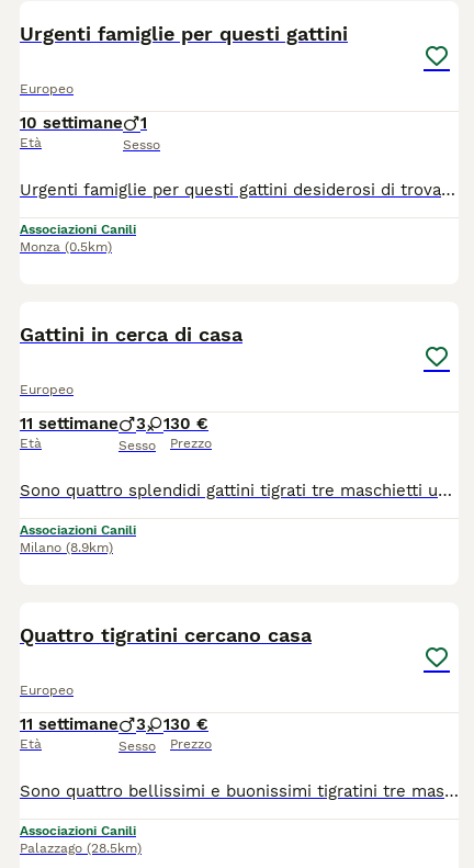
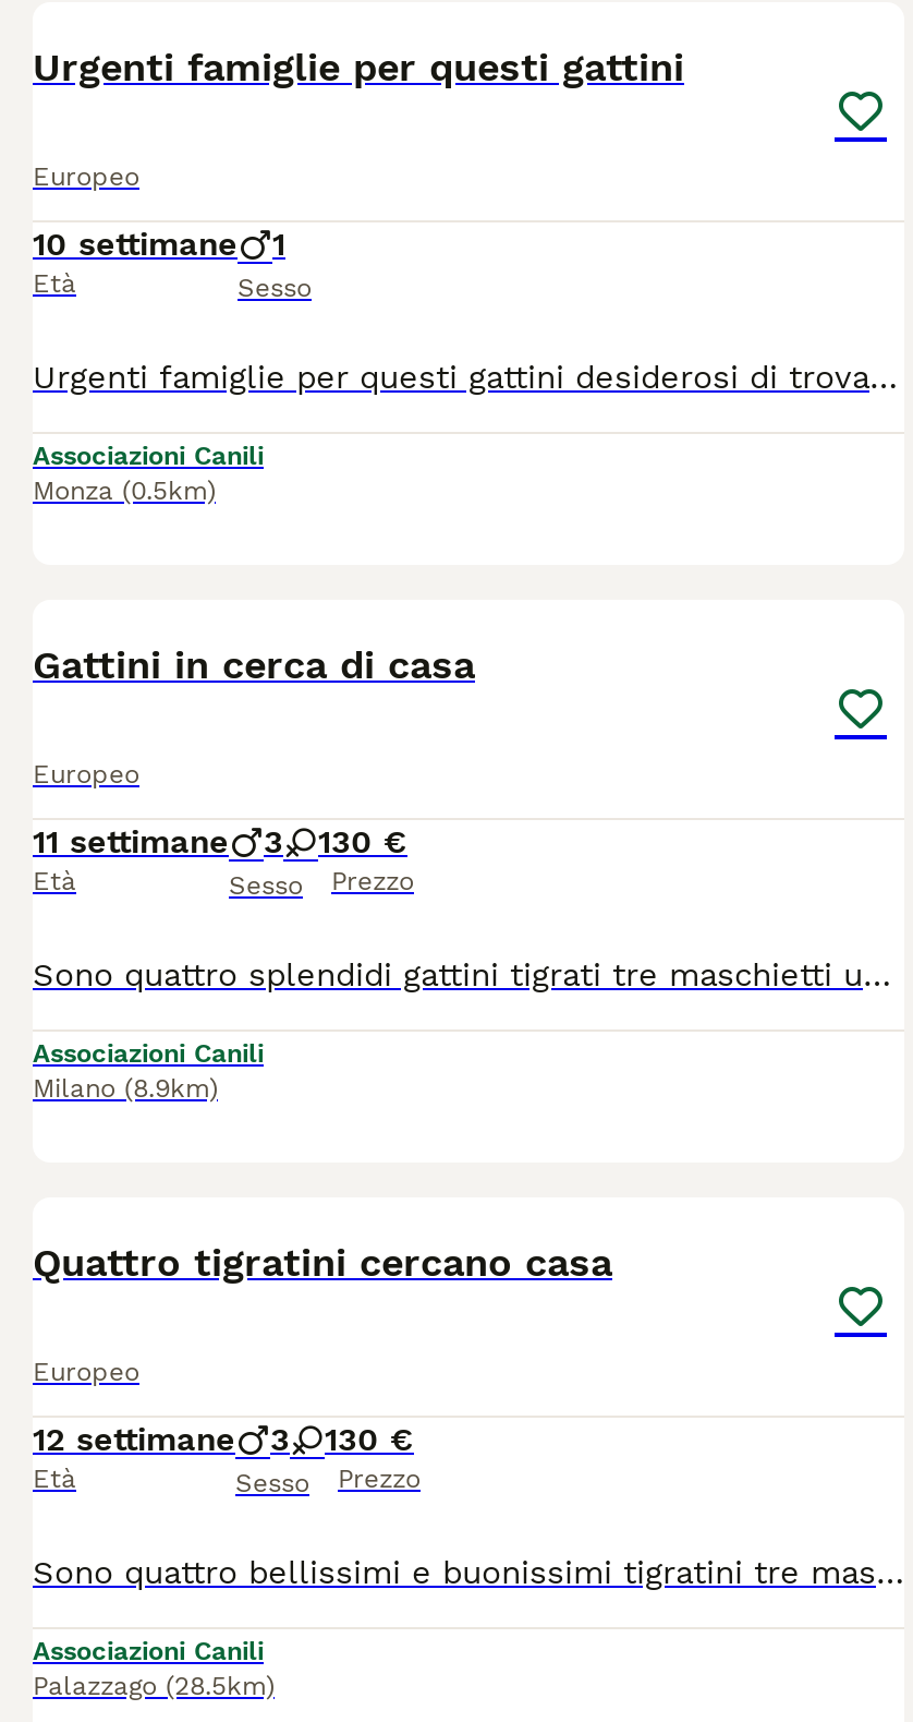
[20,714,208,734] 11 settimane 3 1 30 € -> [33,1420,414,1459] 12 settimane 3 1 30 €

